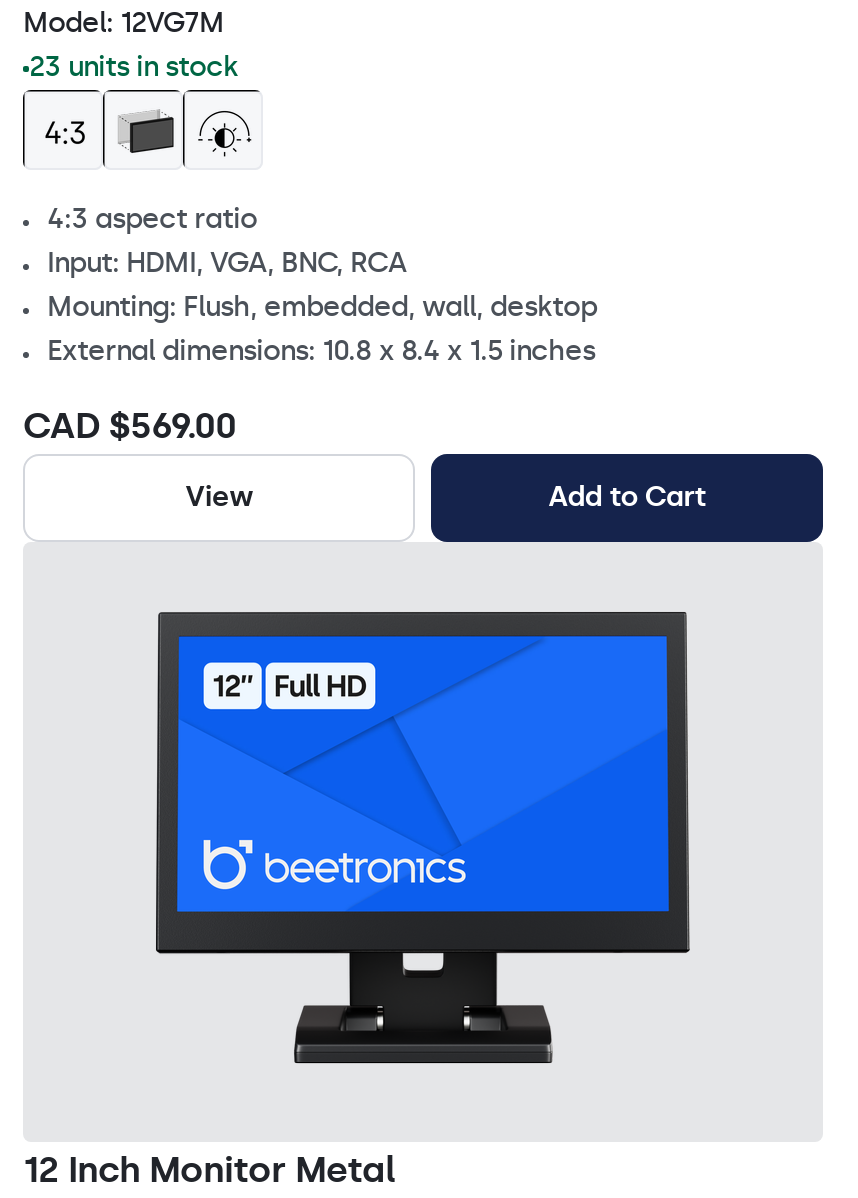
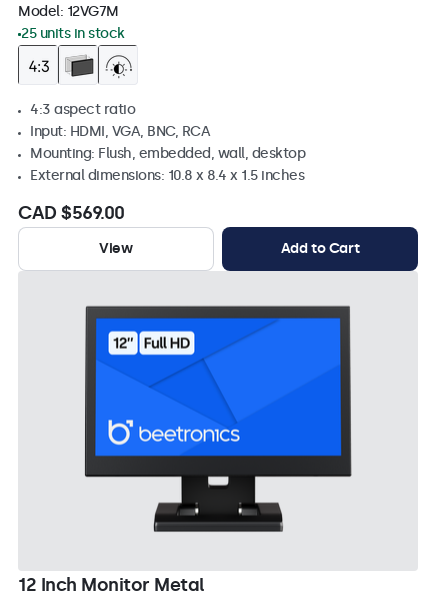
[29,50,238,84] 23 units in stock -> [21,25,124,42] 25 units in stock

